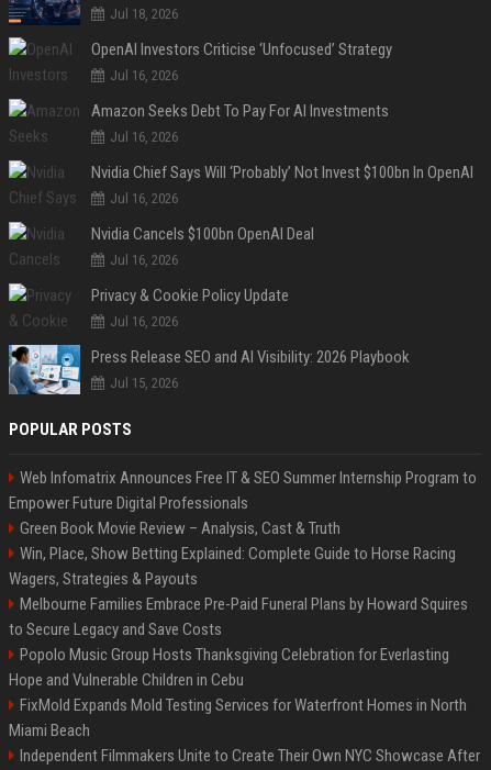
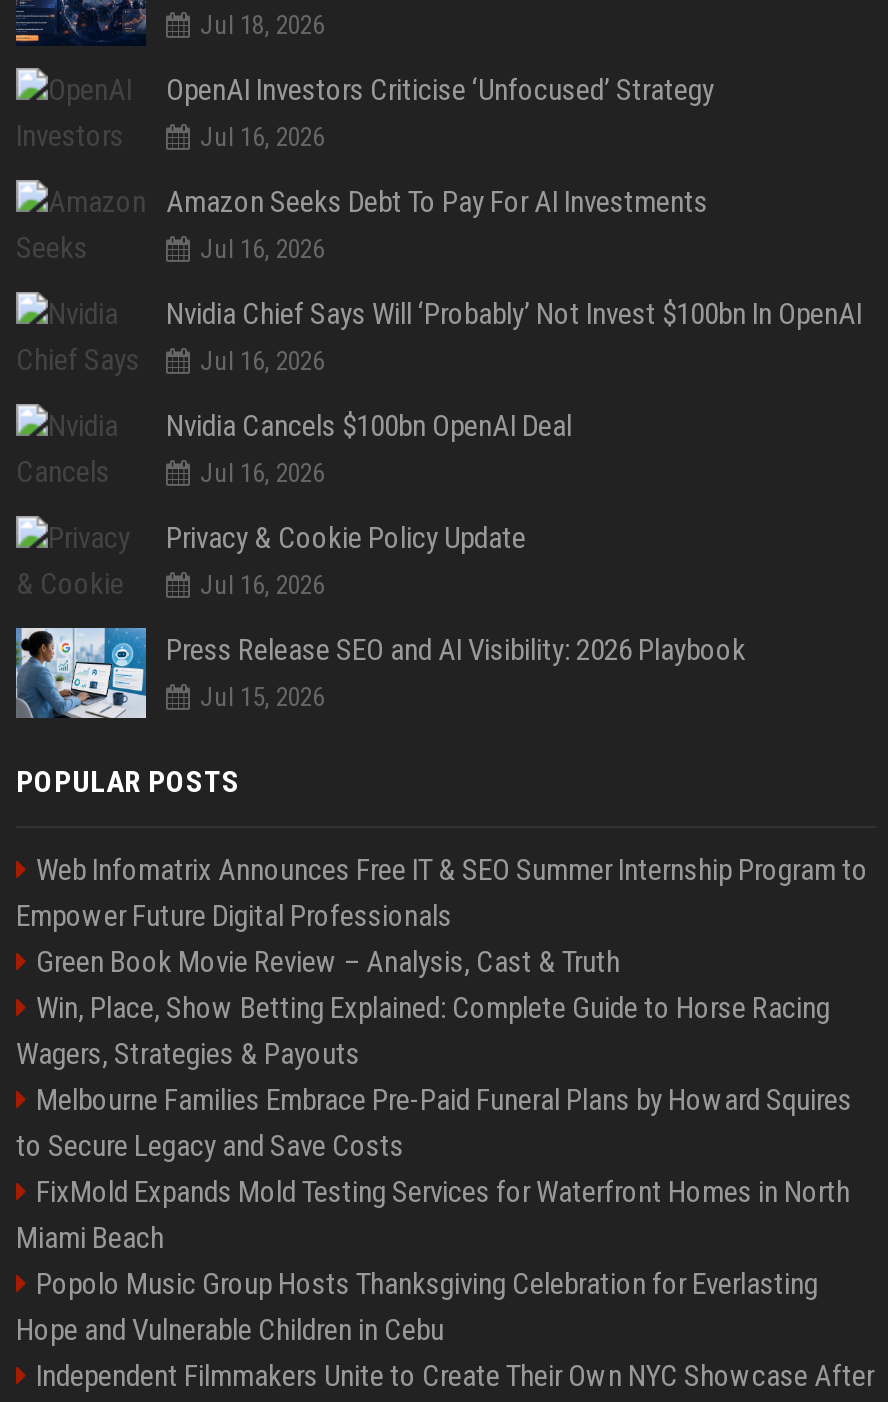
moved [9,645,449,690] -> [16,1266,818,1348]: Popolo Music Group Hosts Thanksgiving Celebration for Everlasting | Hope and Vulnerable Children in Cebu
moved [9,695,467,740] -> [16,1174,850,1256]: FixMold Expands Mold Testing Services for Waterfront Homes in North | Miami Beach

